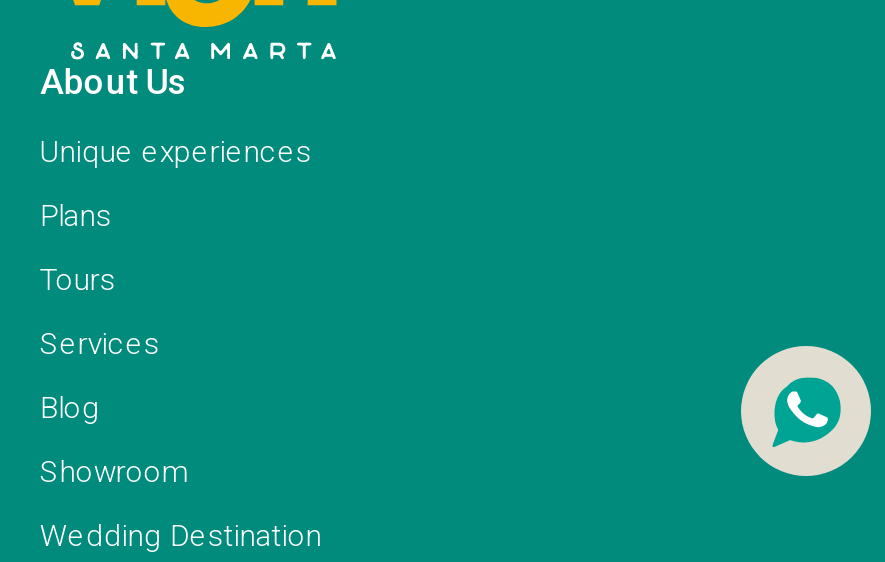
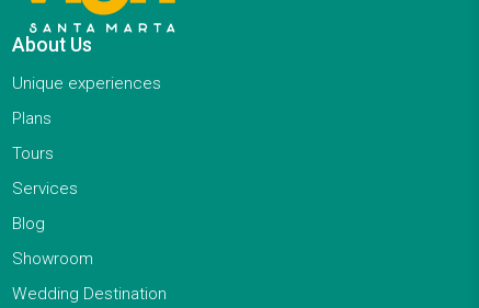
[739,344,873,478] [image] -> none

